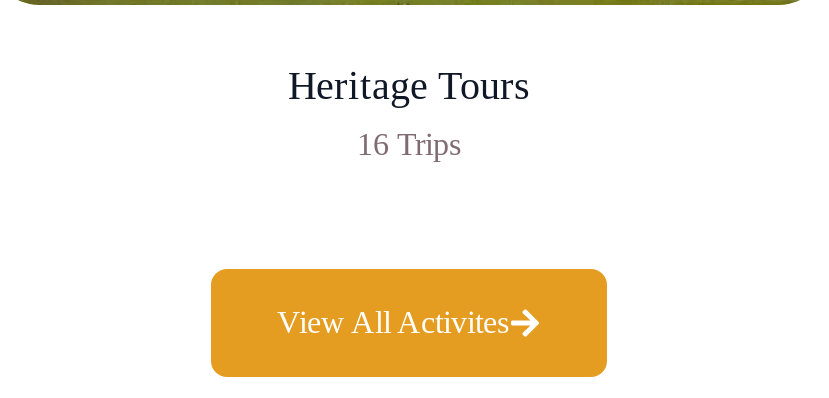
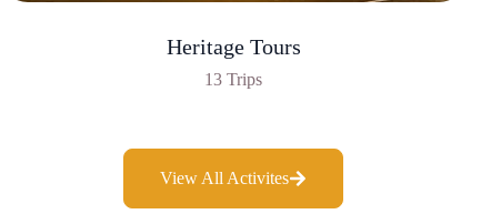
[357,127,461,161] 16 Trips -> [204,70,262,89] 13 Trips

